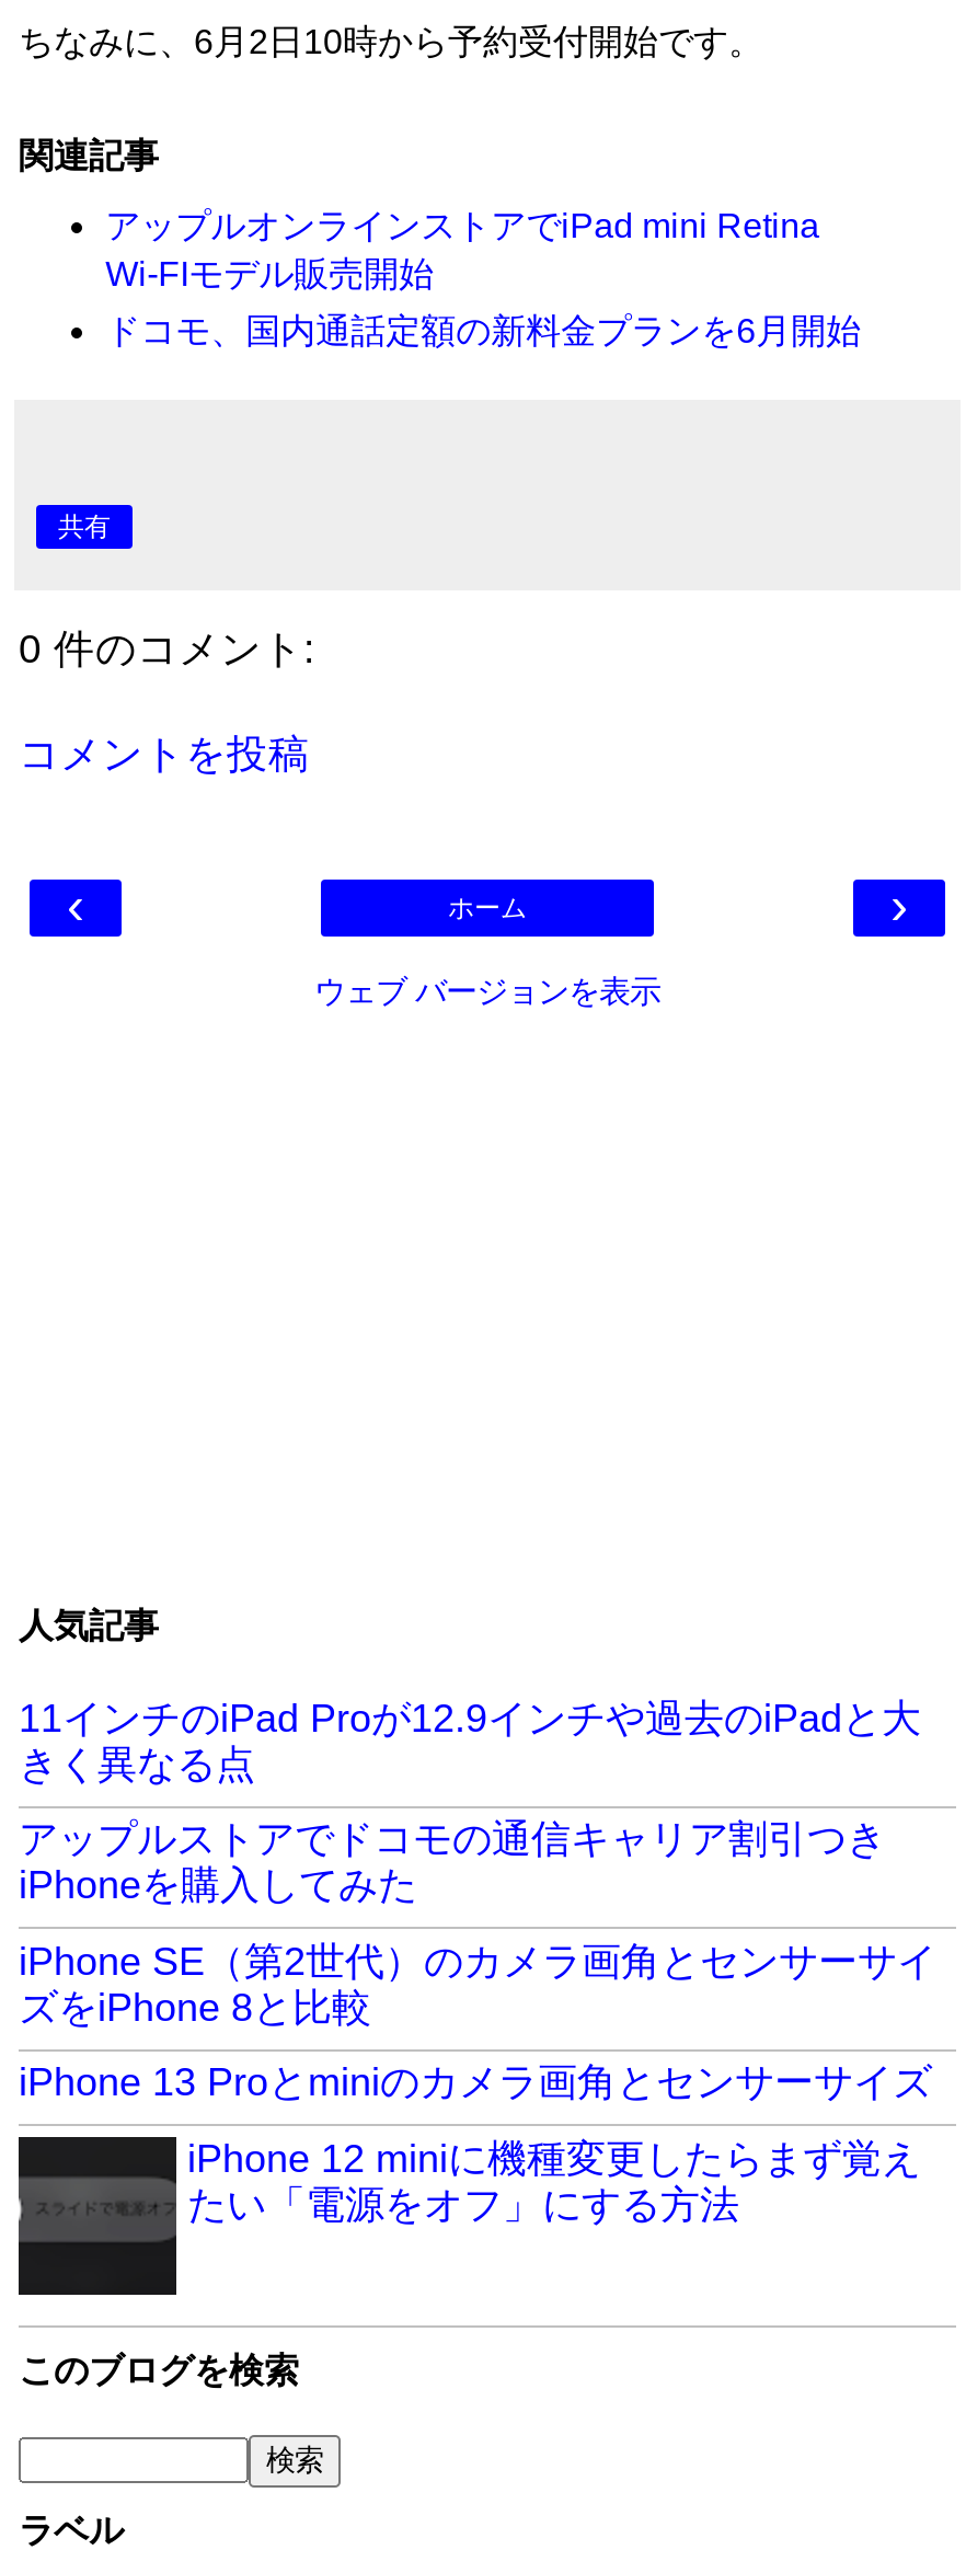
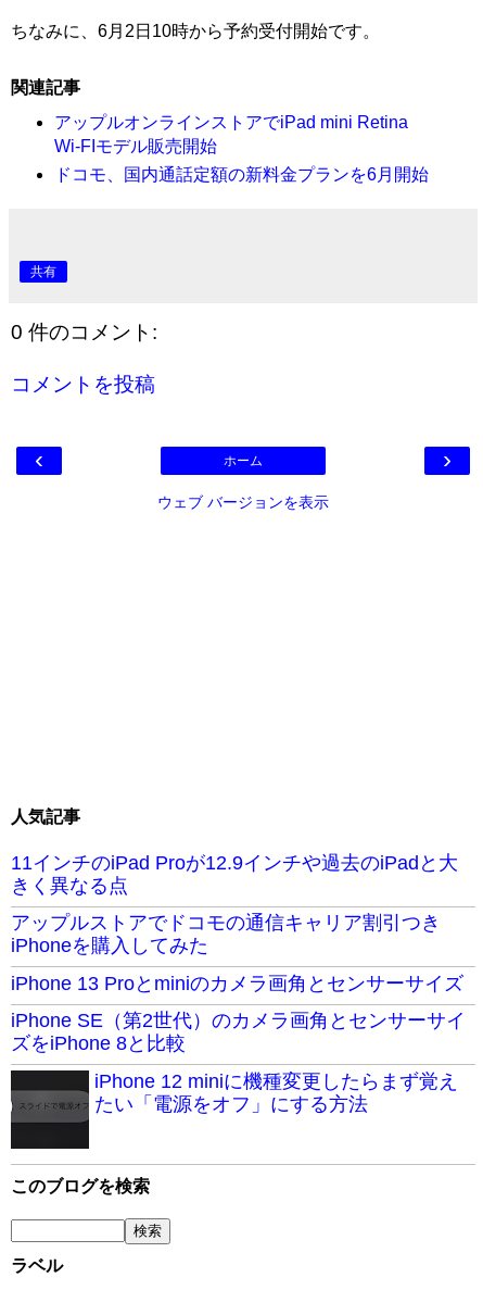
moved [19,1939,936,2029] -> [11,1010,466,1055]: iPhone SE（第2世代）のカメラ画角とセンサーサイ | ズをiPhone 8と比較
moved [19,2061,932,2105] -> [11,972,463,994]: iPhone 13 Proとminiのカメラ画角とセンサーサイズ

